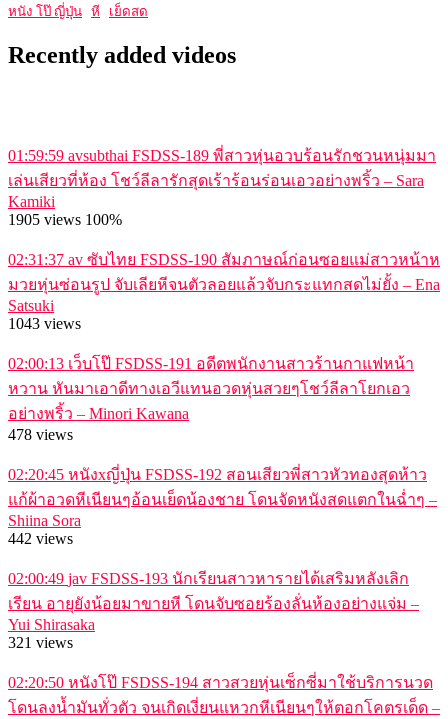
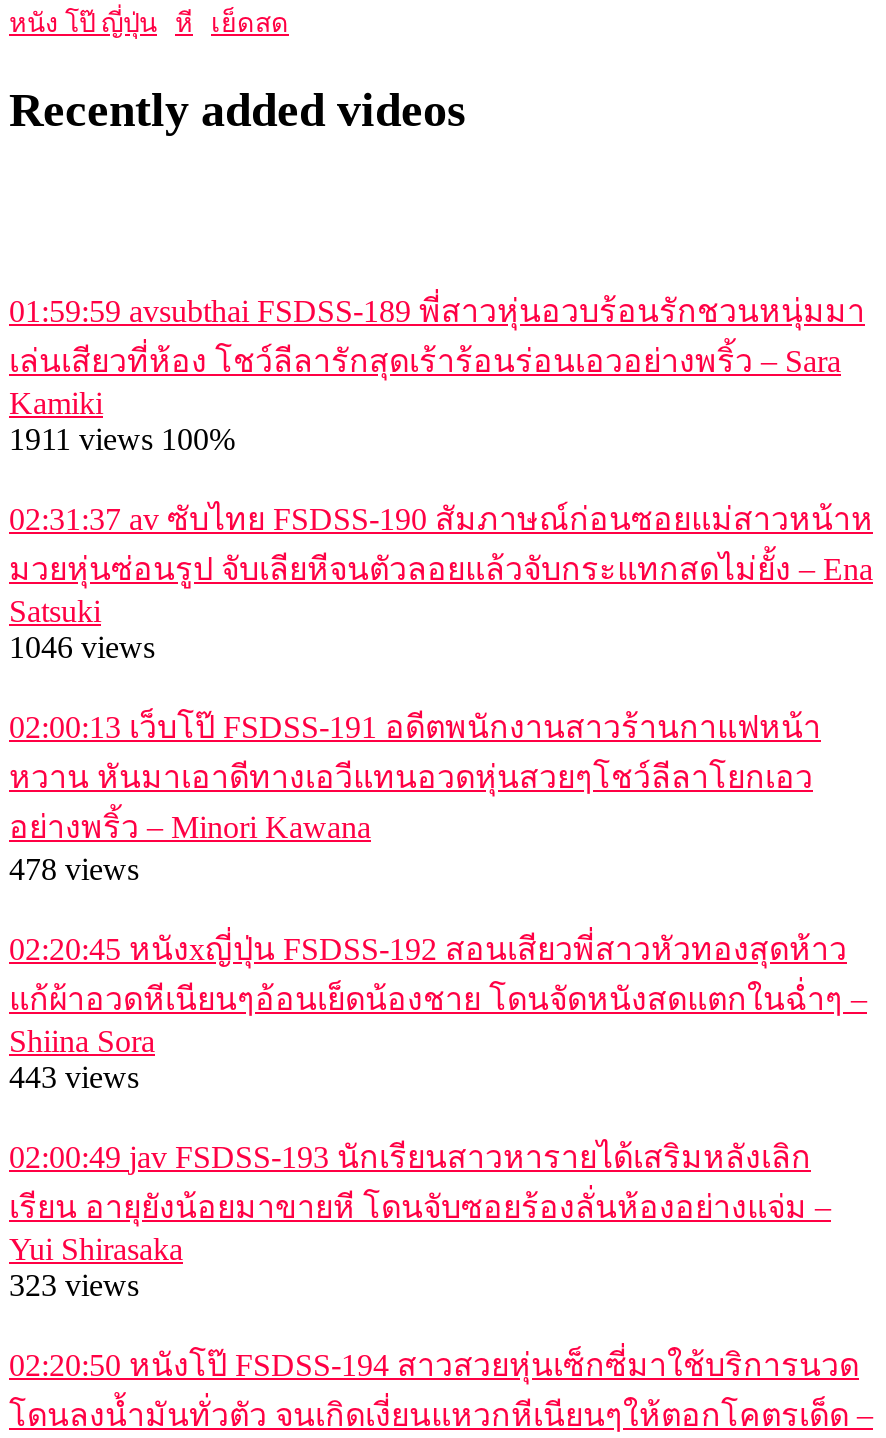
[8,211,122,228] 1905 views 100% -> [9,422,235,456] 1911 views 100%
[8,315,81,332] 1043 views -> [9,630,155,664] 1046 views
[8,530,73,547] 442 views -> [9,1060,139,1094] 443 views
[8,634,73,651] 321 views -> [9,1268,139,1302] 323 views

